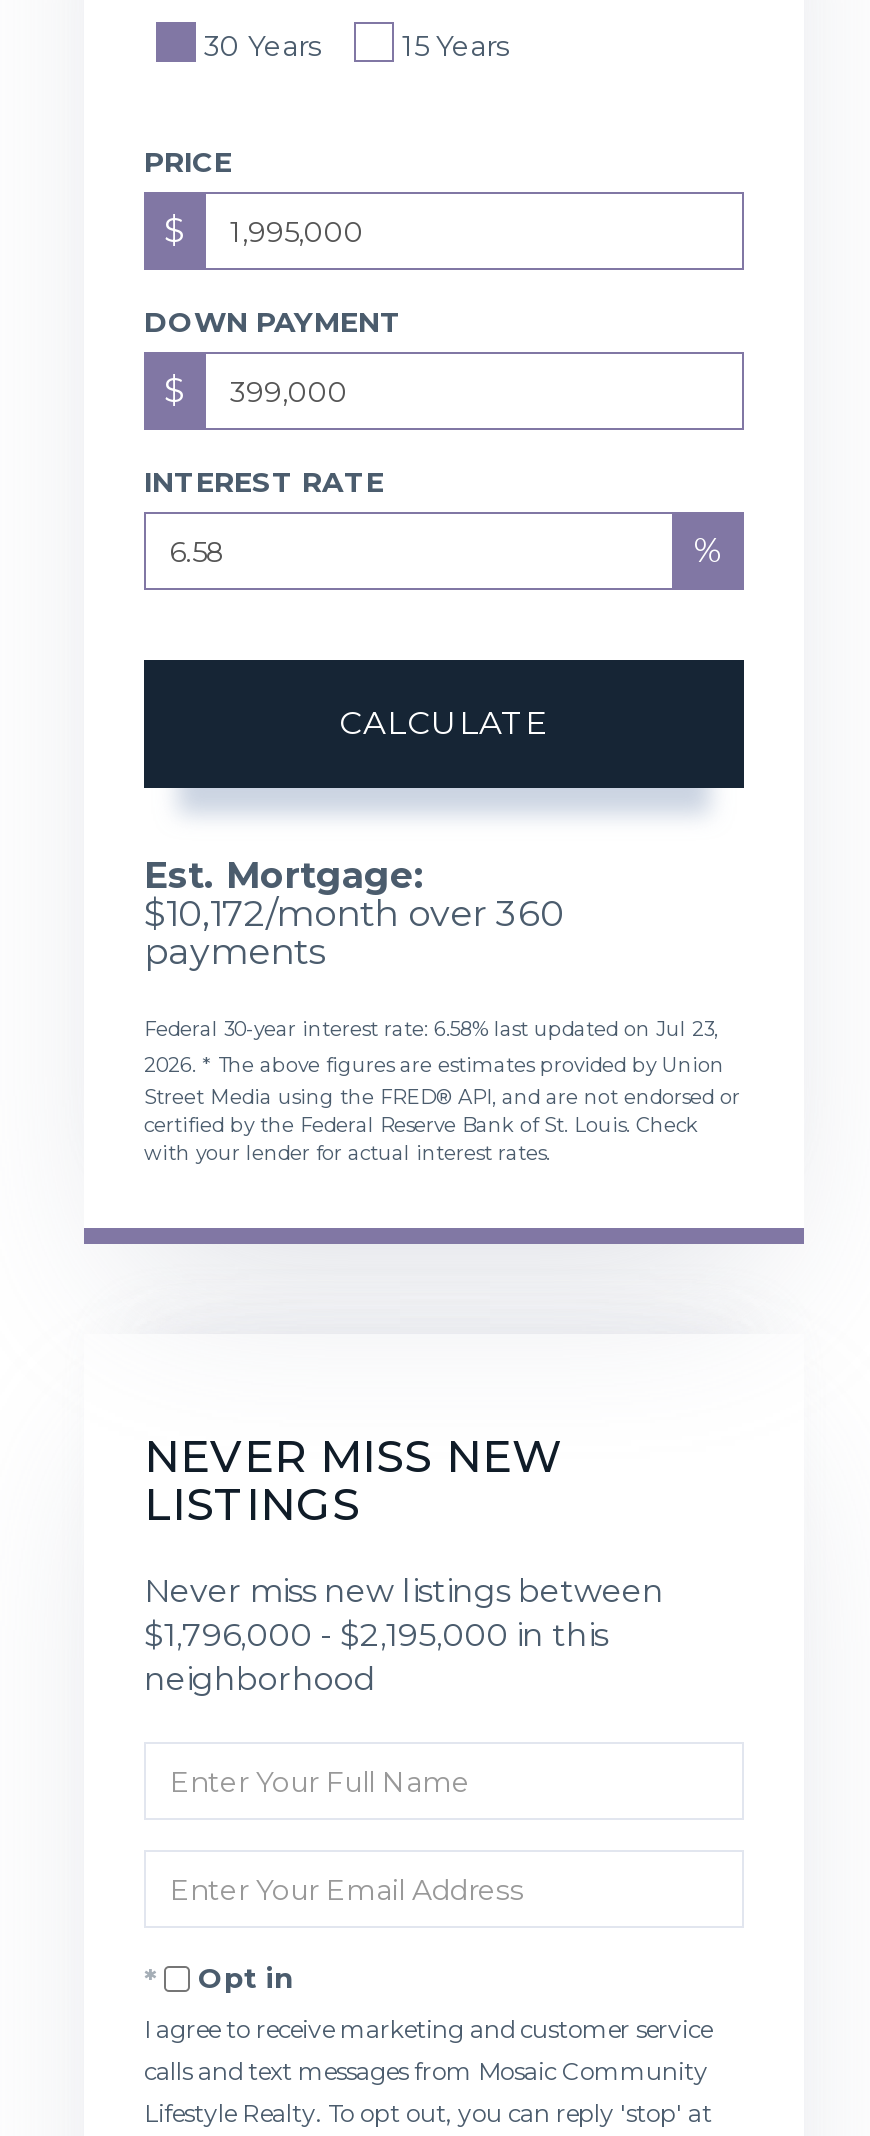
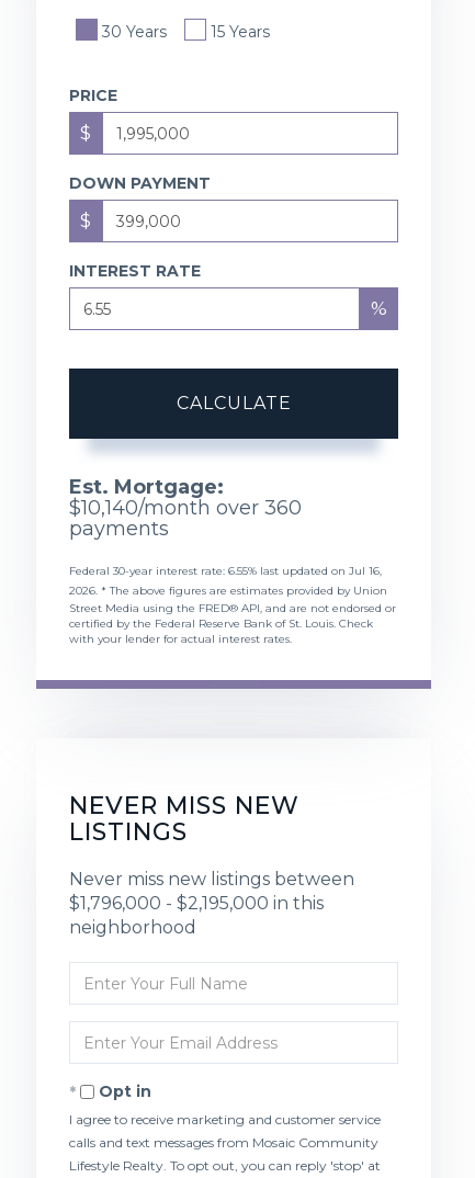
[144,893,564,937] $10,172/month over 360 -> [69,496,302,520] $10,140/month over 360
[144,1017,718,1043] Federal 30-year interest rate: 6.58% last updated on Jul 23, -> [69,564,382,578] Federal 30-year interest rate: 6.55% last updated on Jul 16,

